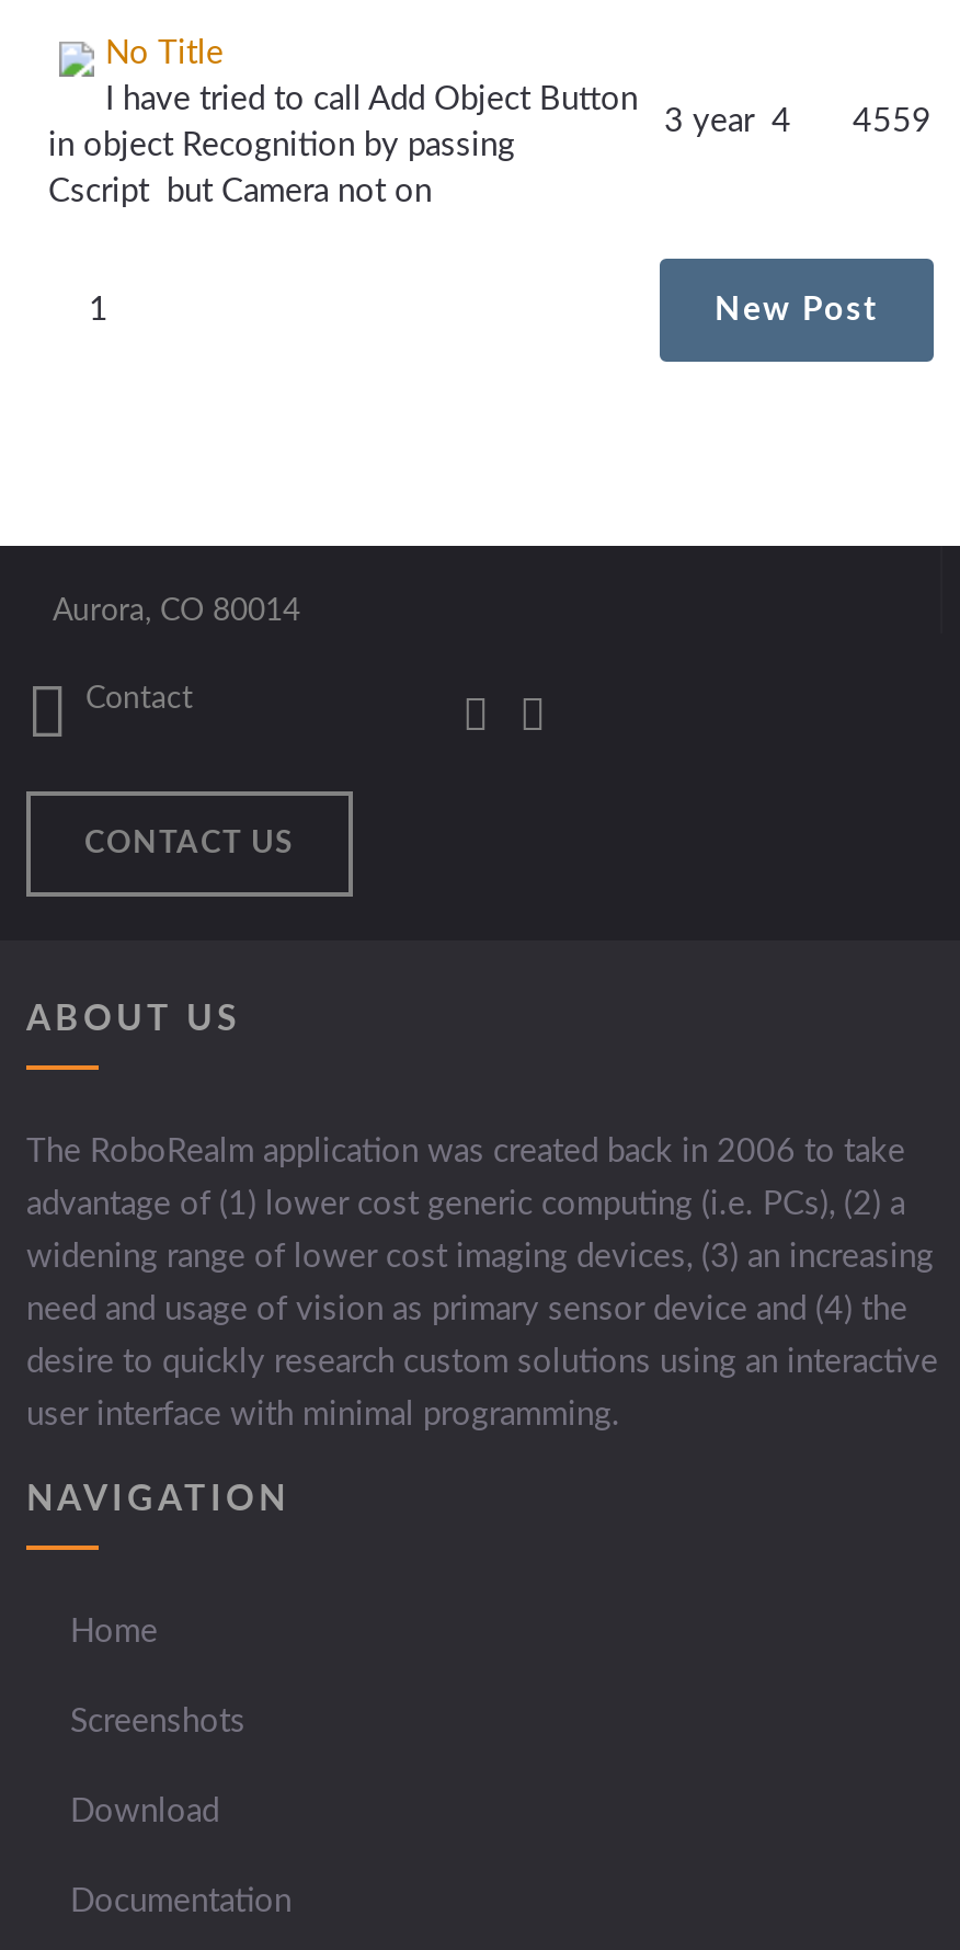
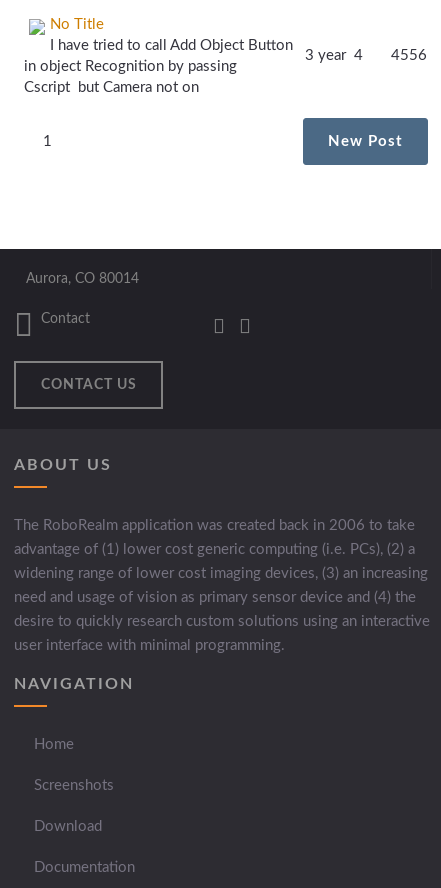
[664,105,932,138] 3 year 4 4559 -> [305,48,427,63] 3 year 4 4556

